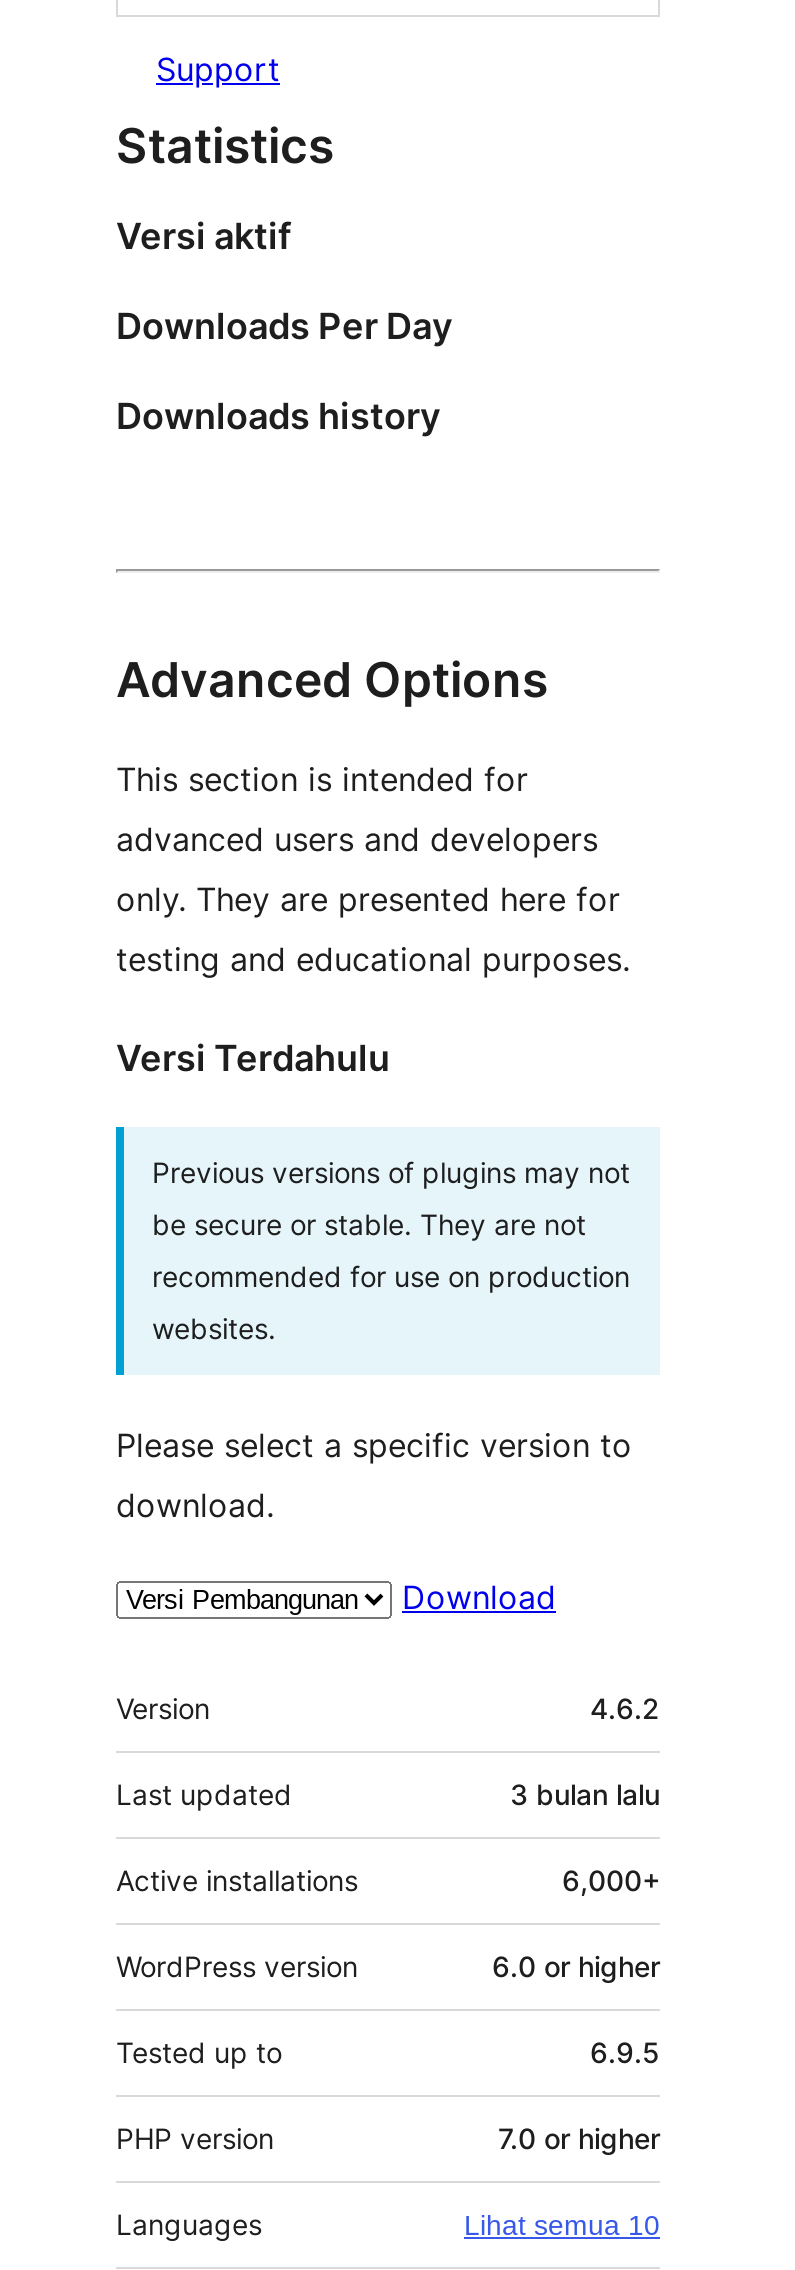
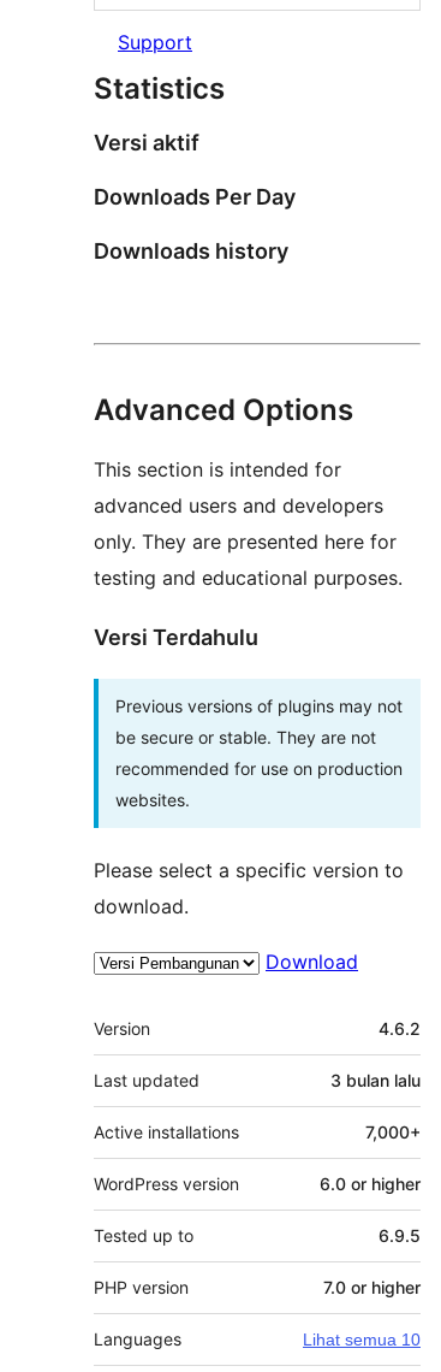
[562,1862,660,1896] 6,000+ -> [365,1121,421,1142] 7,000+

